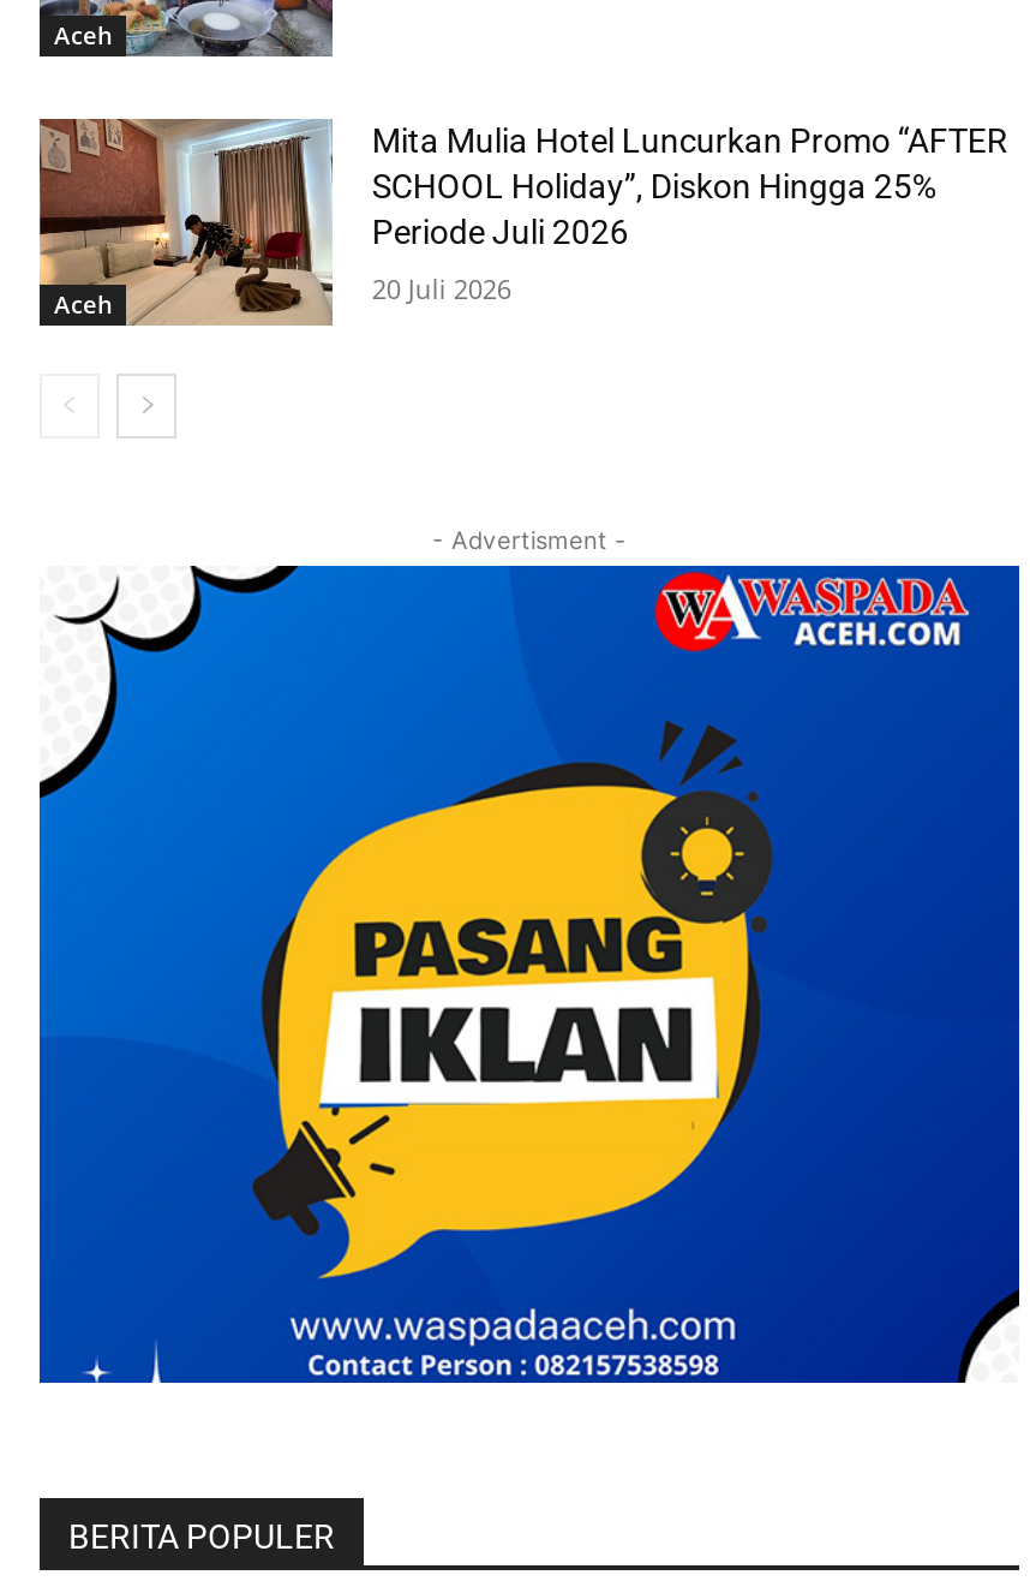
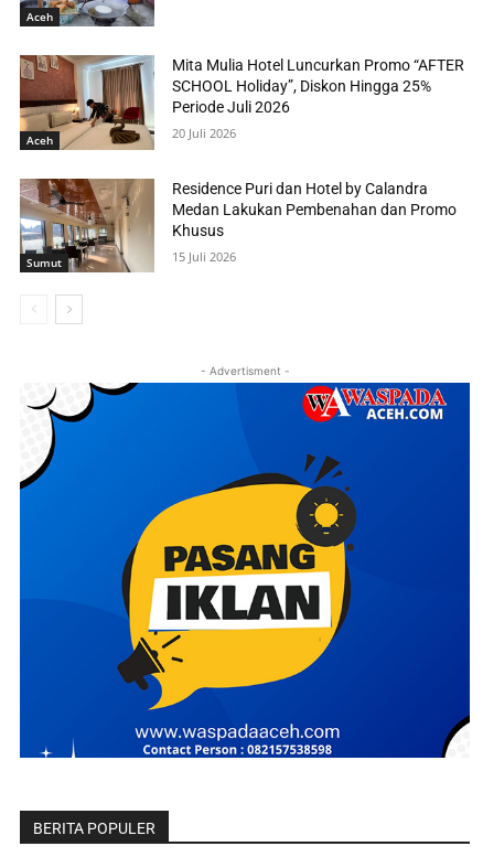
none -> [19,179,154,272] [image] | Sumut
none -> [172,179,457,264] Residence Puri dan Hotel by Calandra | Medan Lakukan Pembenahan dan Promo | Khusus | 15 Juli 2026

